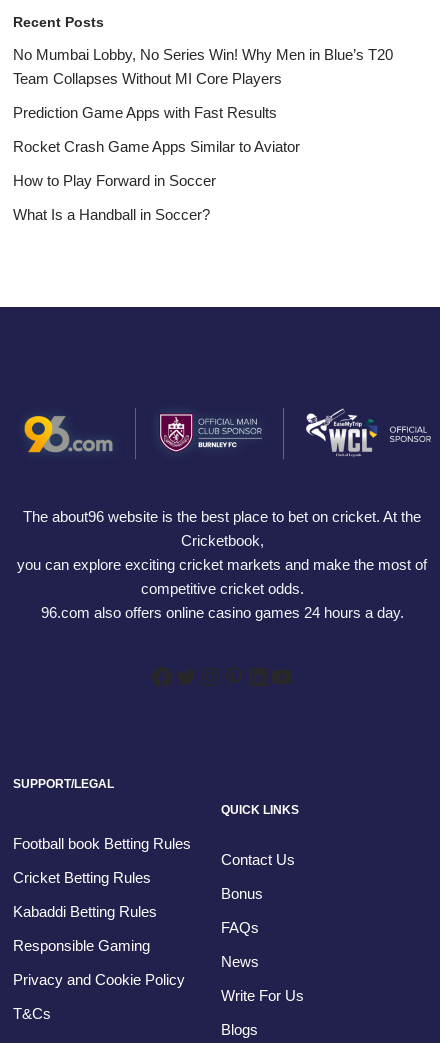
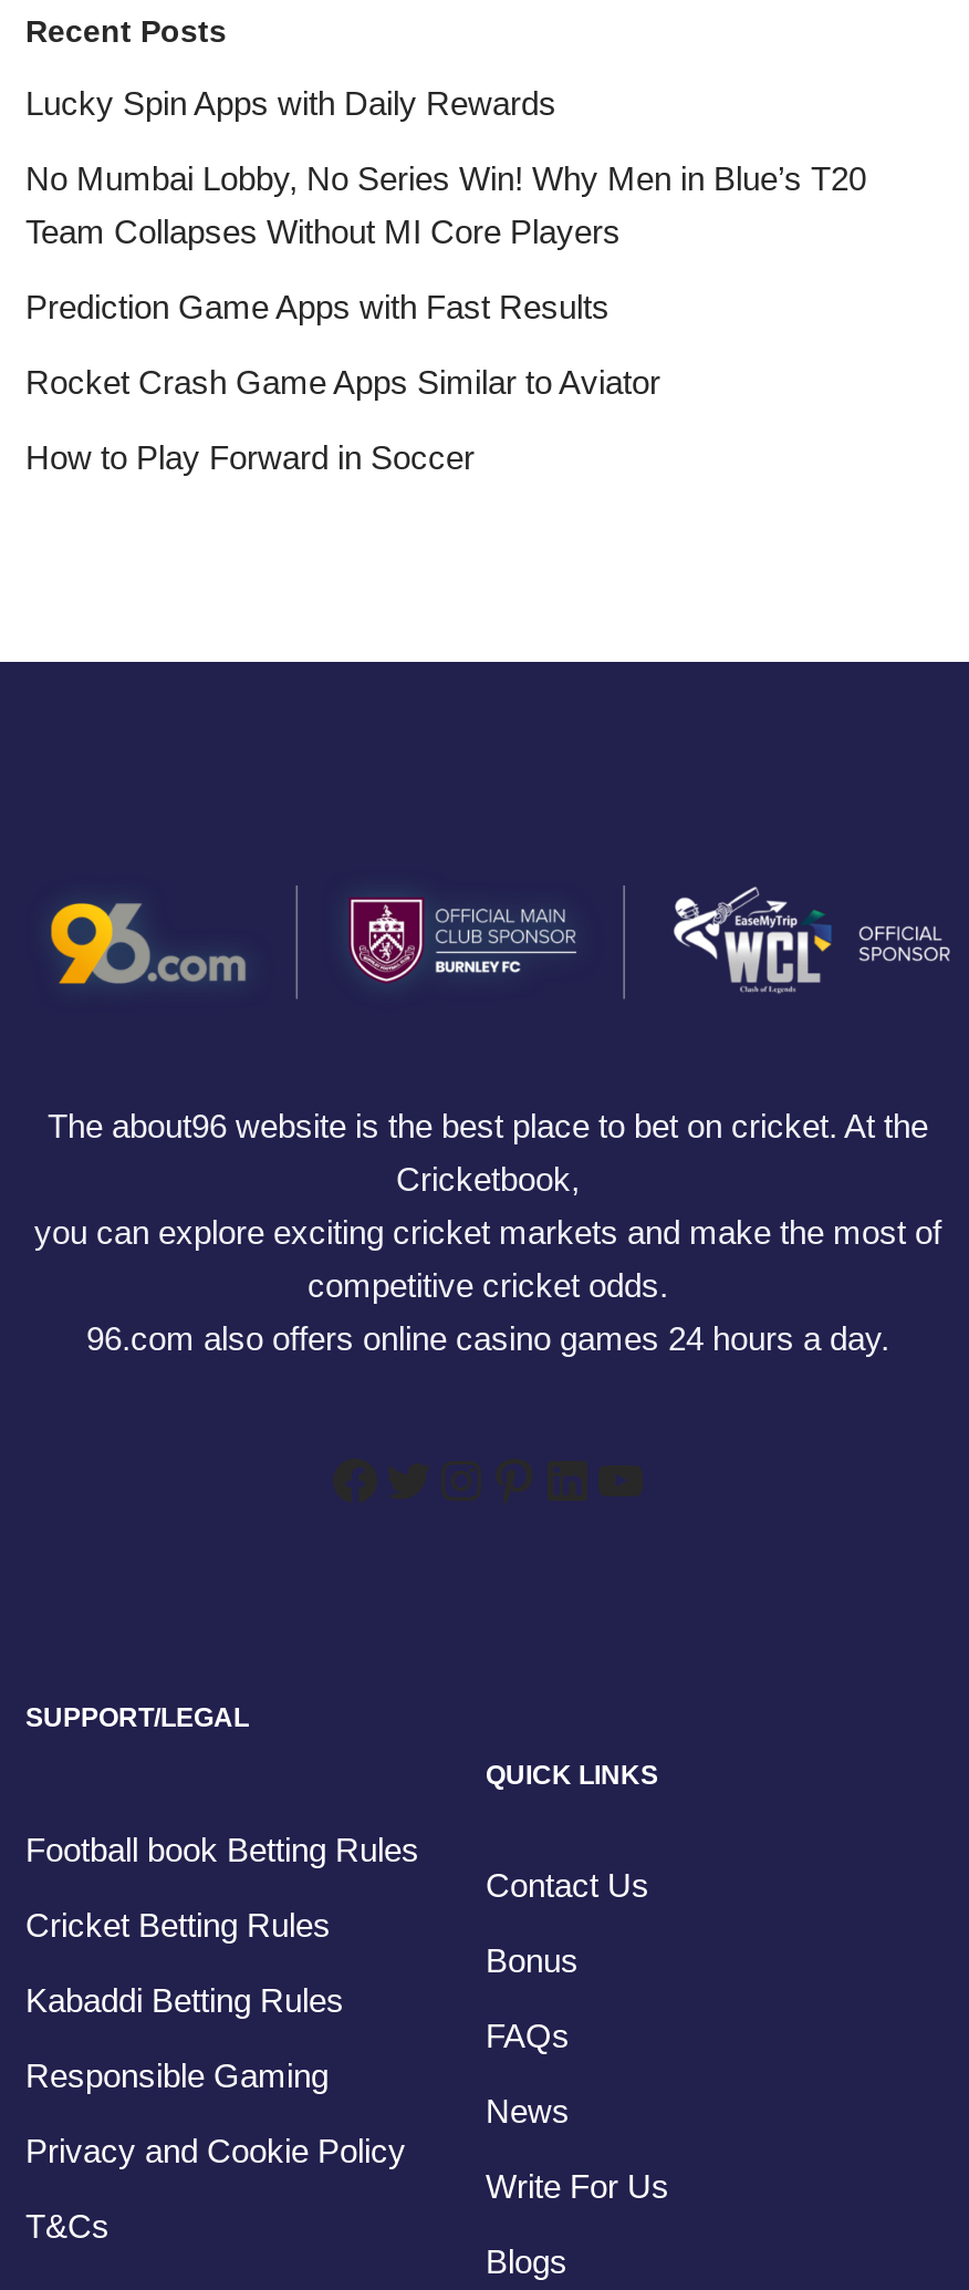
none -> [25,83,556,121] Lucky Spin Apps with Daily Rewards
moved [13,46,393,189] -> [25,159,866,475]: No Mumbai Lobby, No Series Win! Why Men in Blue’s T20 | Team Collapses Without MI Core Players | Prediction Game Apps with Fast Results | Rocket Crash Game Apps Similar to Aviator | How to Play Forward in Soccer
[13,206,210,223] What Is a Handball in Soccer? -> none

